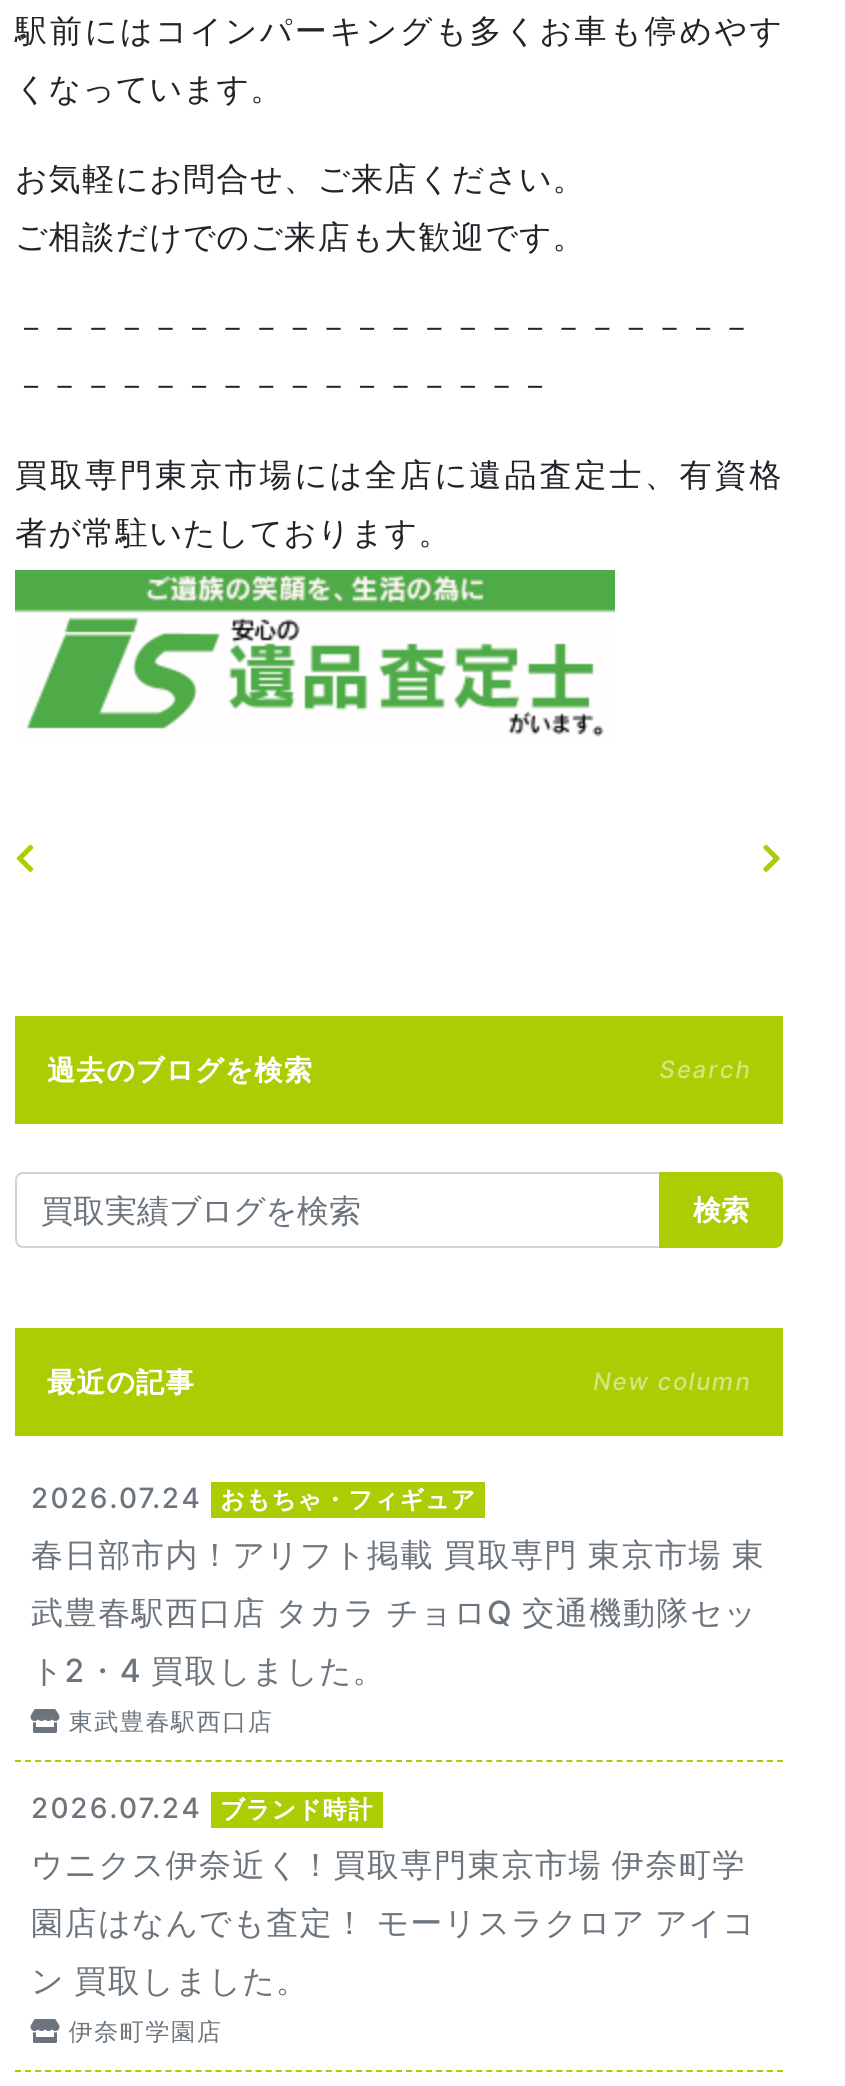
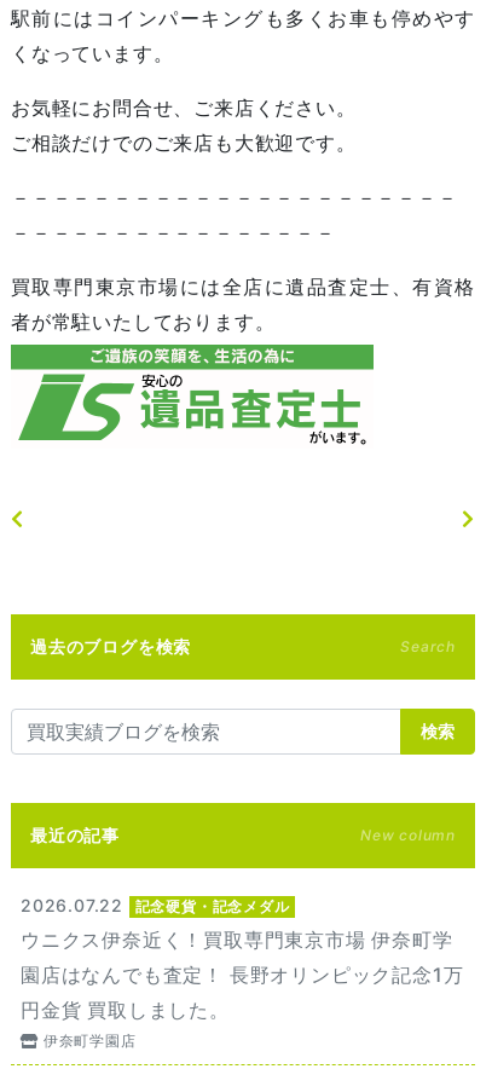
[31,1480,765,1824] 2026.07.24 | おもちゃ・フィギュア | 春日部市内！アリフト掲載 買取専門 東京市場 東 | 武豊春駅西口店 タカラ チョロQ 交通機動隊セッ | ト2・4 買取しました。 | 東武豊春駅西口店 | 2026.07.24 | ブランド時計 -> [21,895,290,915] 2026.07.22 | 記念硬貨・記念メダル
[31,1902,756,2000] 園店はなんでも査定！ モーリスラクロア アイコ | ン 買取しました。 -> [21,962,463,1022] 園店はなんでも査定！ 長野オリンピック記念1万 | 円金貨 買取しました。

